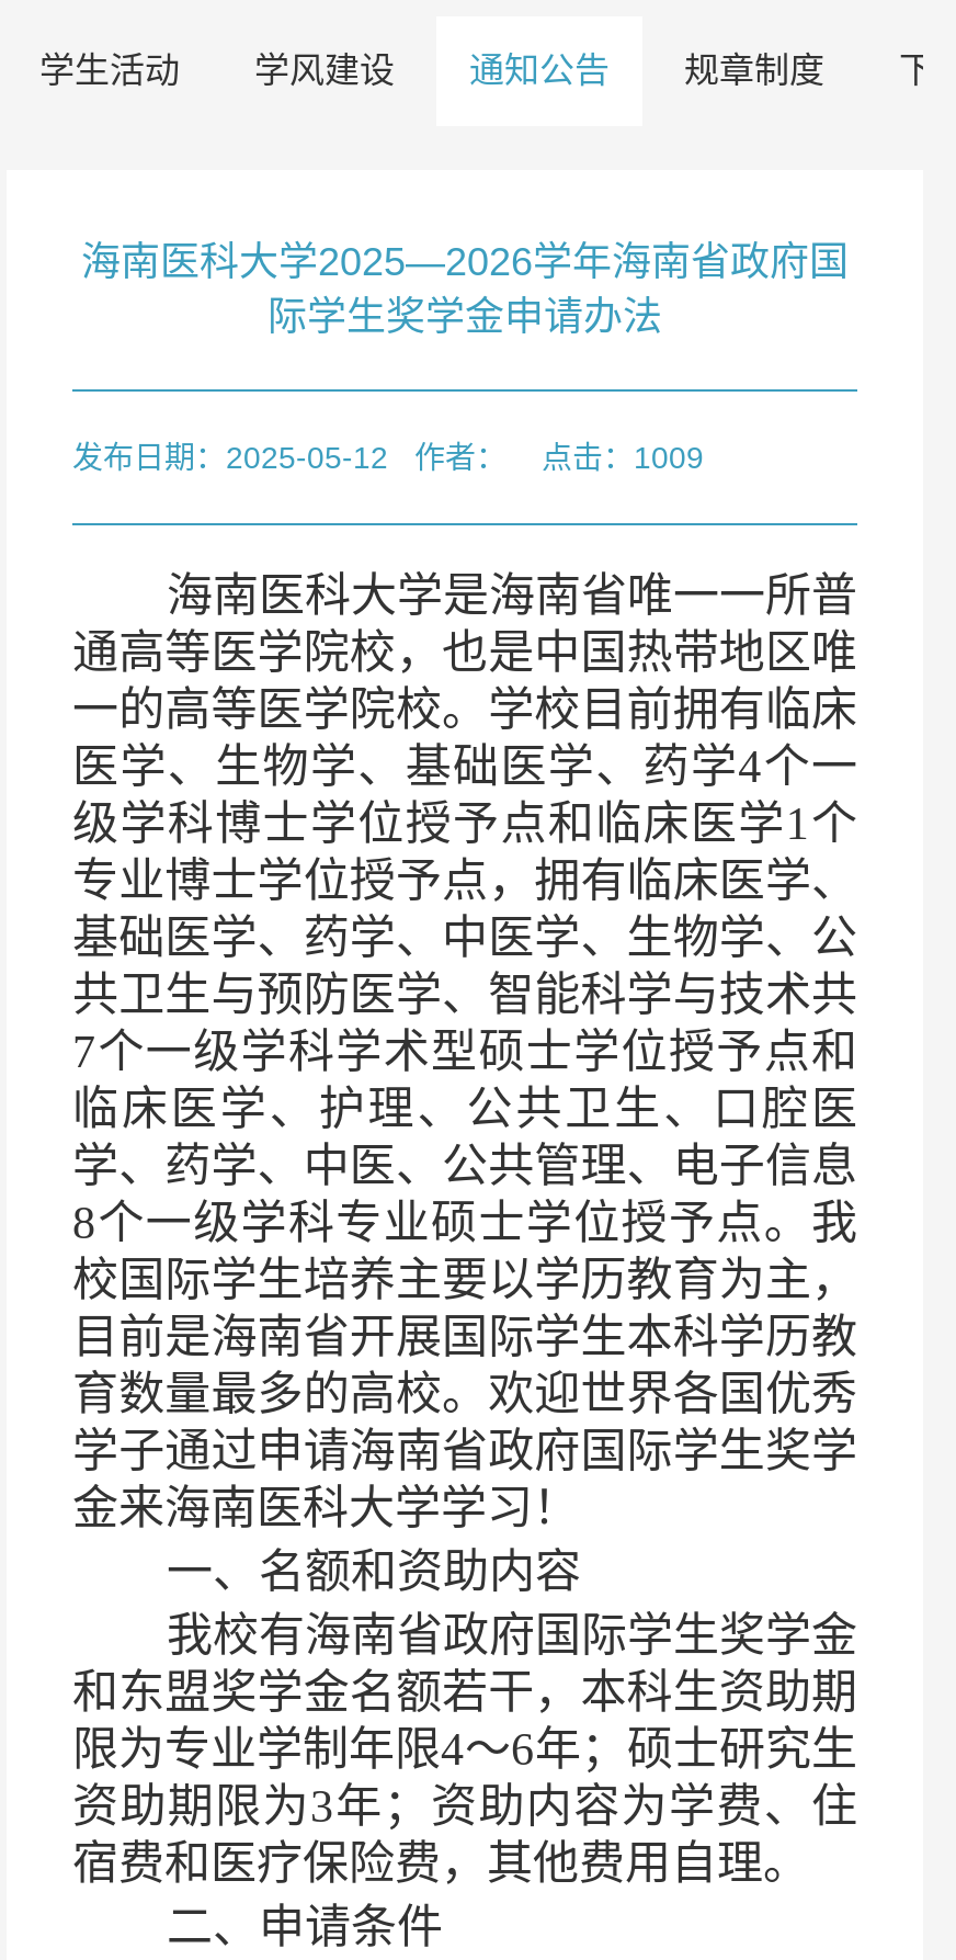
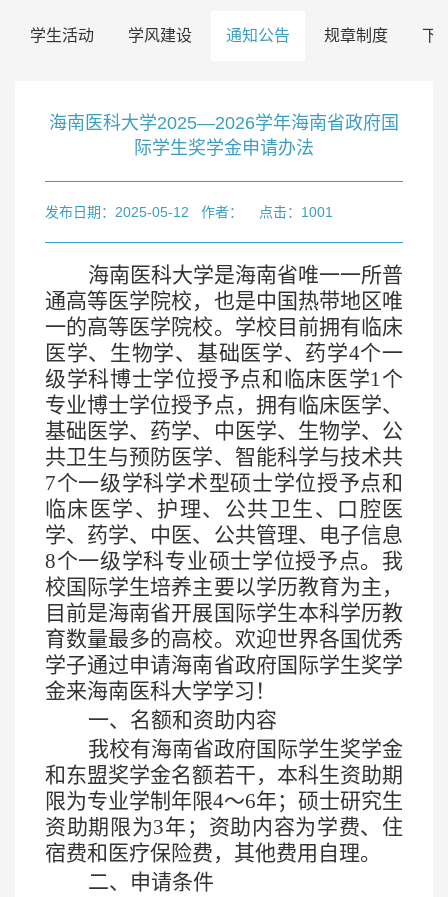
[72,440,704,475] 发布日期：2025-05-12作者：点击：1009 -> [45,204,333,220] 发布日期：2025-05-12作者：点击：1001

